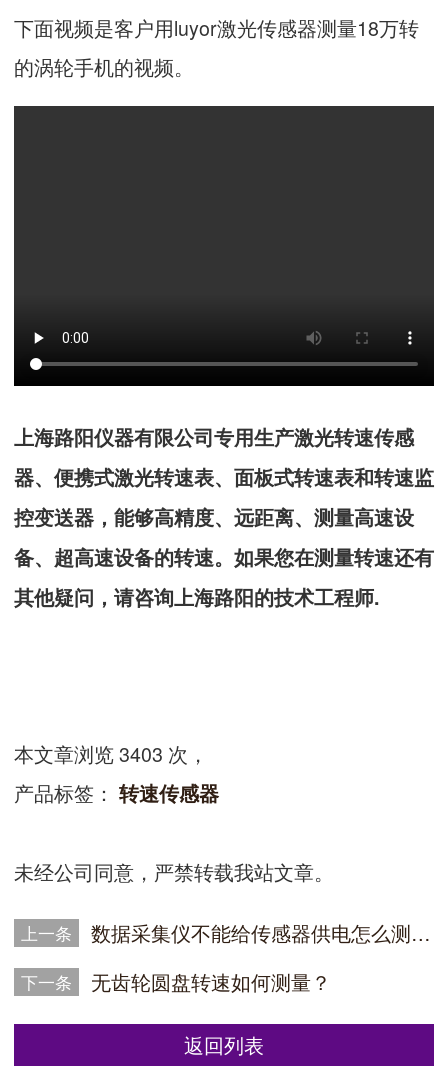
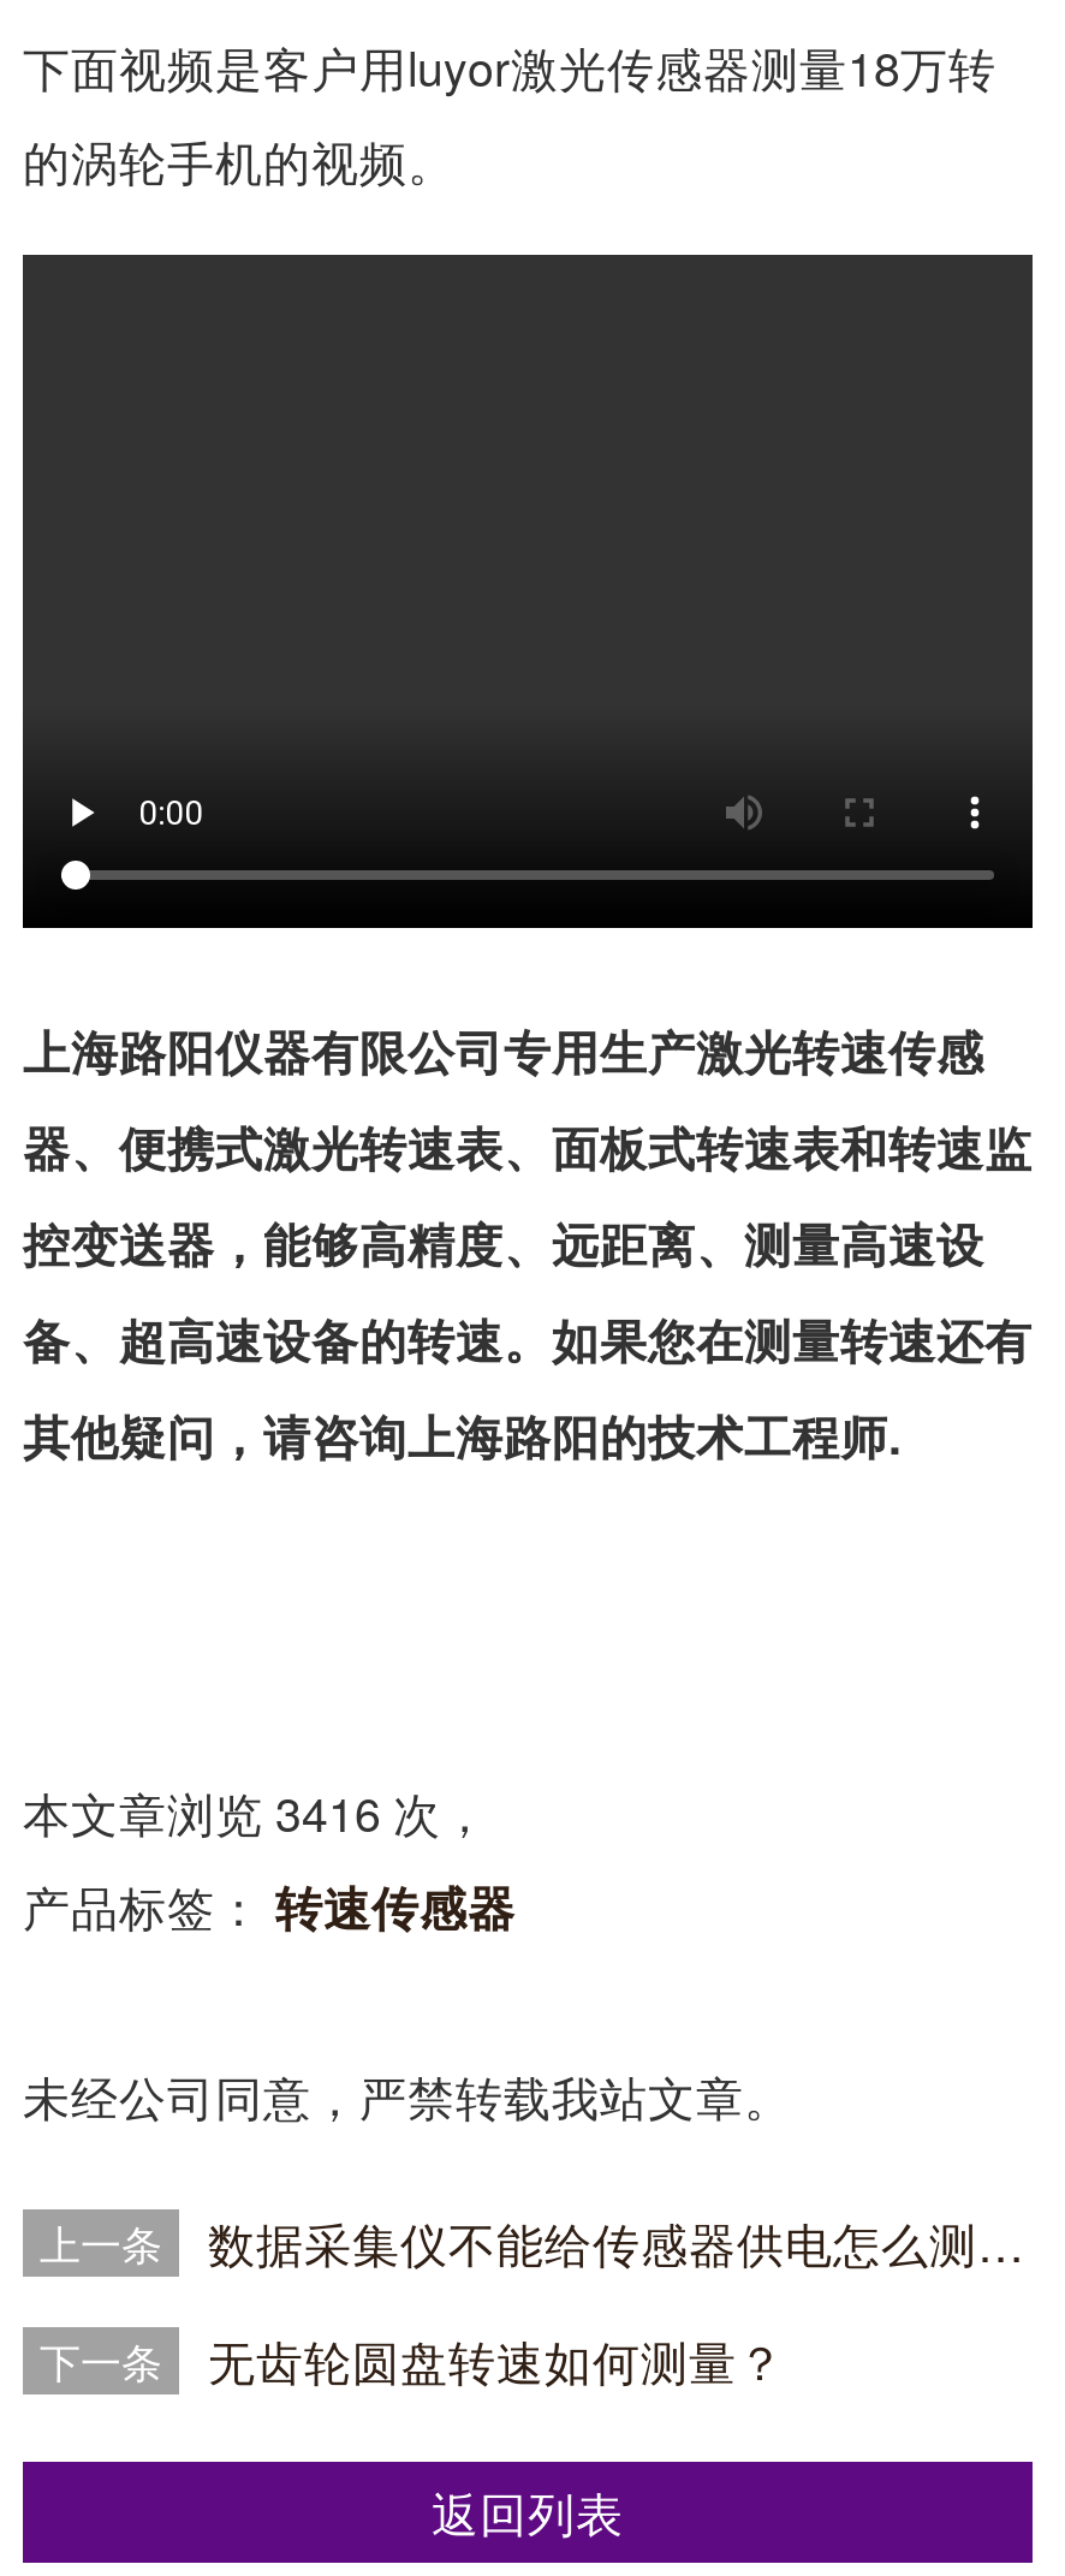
[14,739,208,768] 本文章浏览 3403 次， -> [23,1776,489,1846] 本文章浏览 3416 次，

